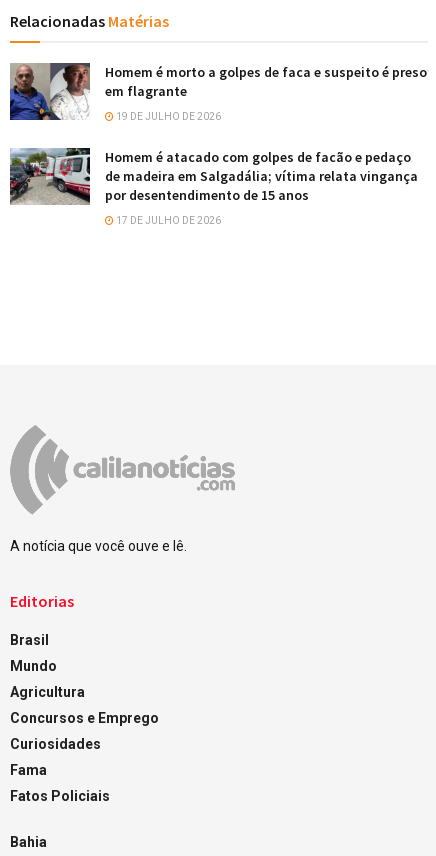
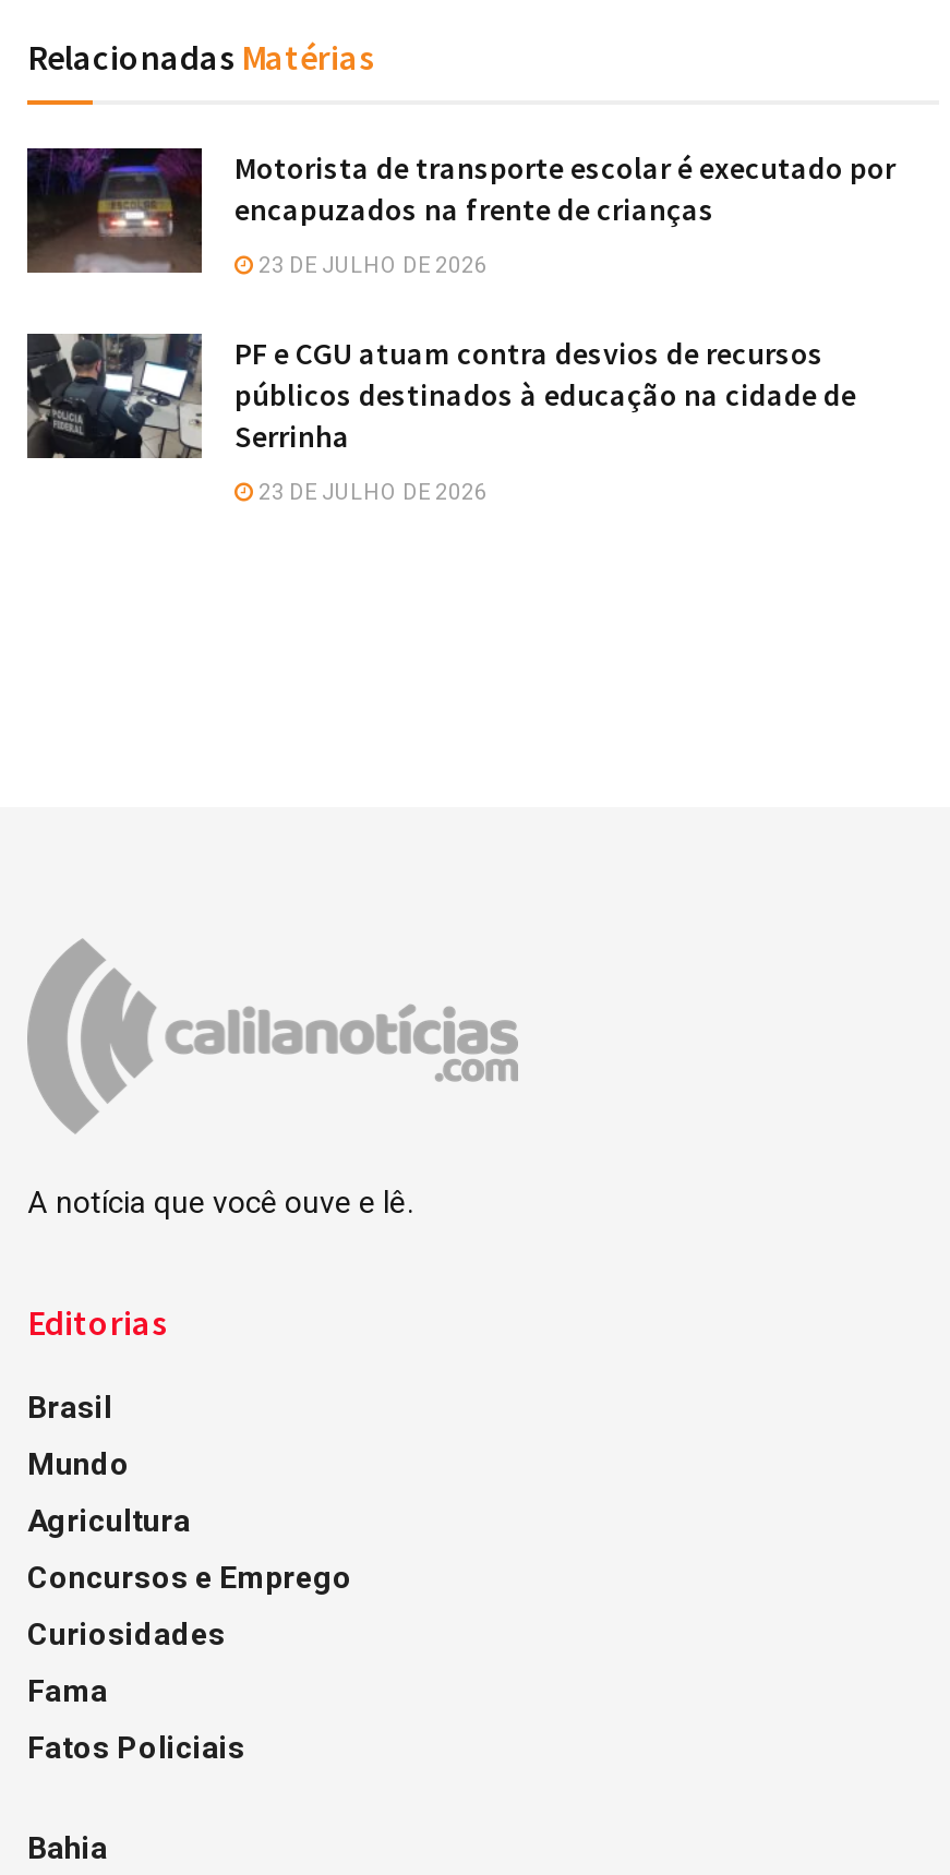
[9,62,427,121] [image] | Homem é morto a golpes de faca e suspeito é preso | em flagrante -> [25,148,895,275] [image] | Motorista de transporte escolar é executado por | encapuzados na frente de crianças
[114,111,221,122] 19 DE JULHO DE 2026 -> [254,253,488,277] 23 DE JULHO DE 2026
[9,147,418,205] [image] | Homem é atacado com golpes de facão e pedaço | de madeira em Salgadália; vítima relata vingança | por desentendimento de 15 anos -> [25,332,856,460] [image] | PF e CGU atuam contra desvios de recursos | públicos destinados à educação na cidade de | Serrinha
[114,215,221,226] 17 DE JULHO DE 2026 -> [254,480,488,504] 23 DE JULHO DE 2026

